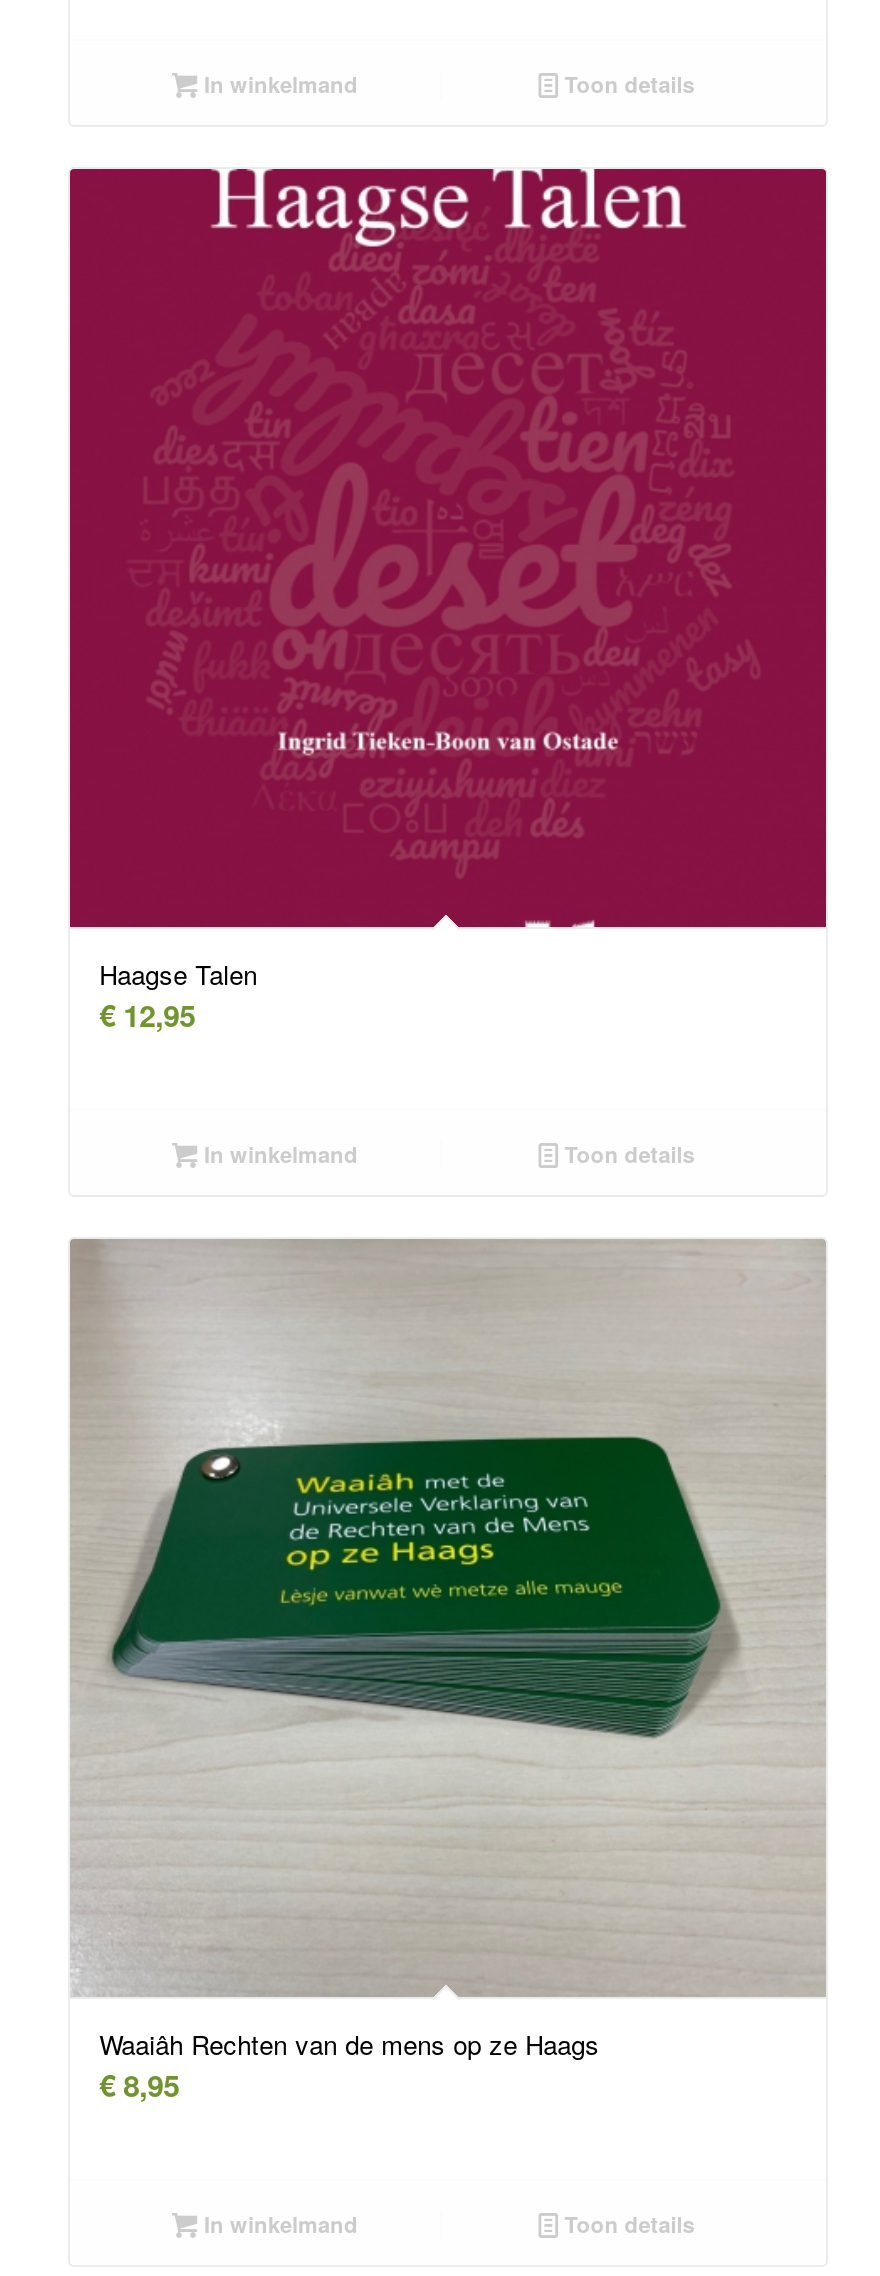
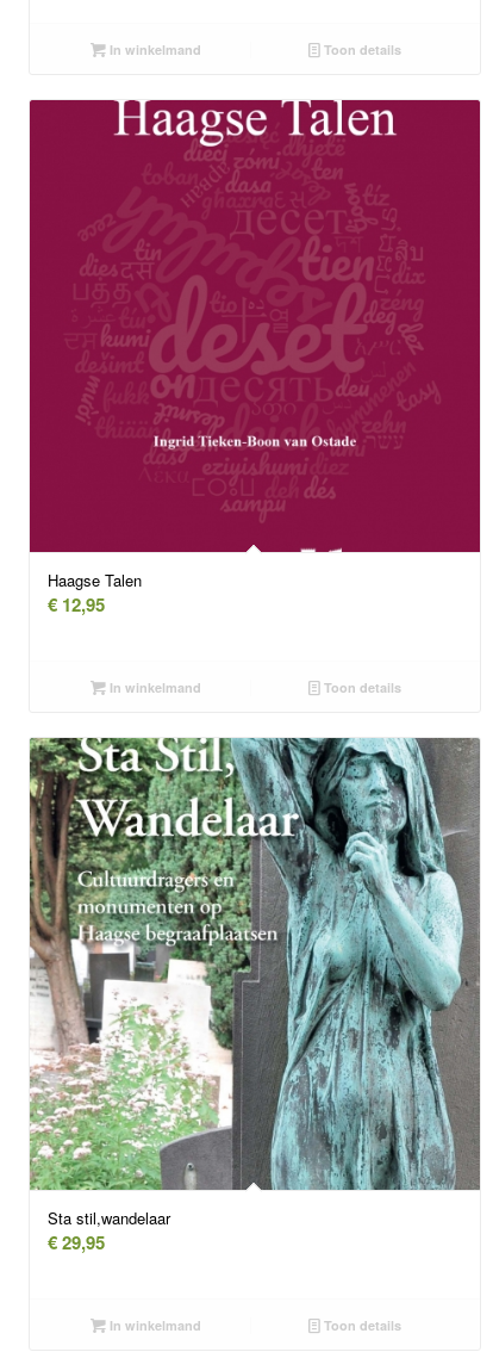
[70,1239,824,2106] [image] | Waaiâh Rechten van de mens op ze Haags | €8,95 -> [30,738,480,1255] [image] | Sta stil,wandelaar | €29,95

